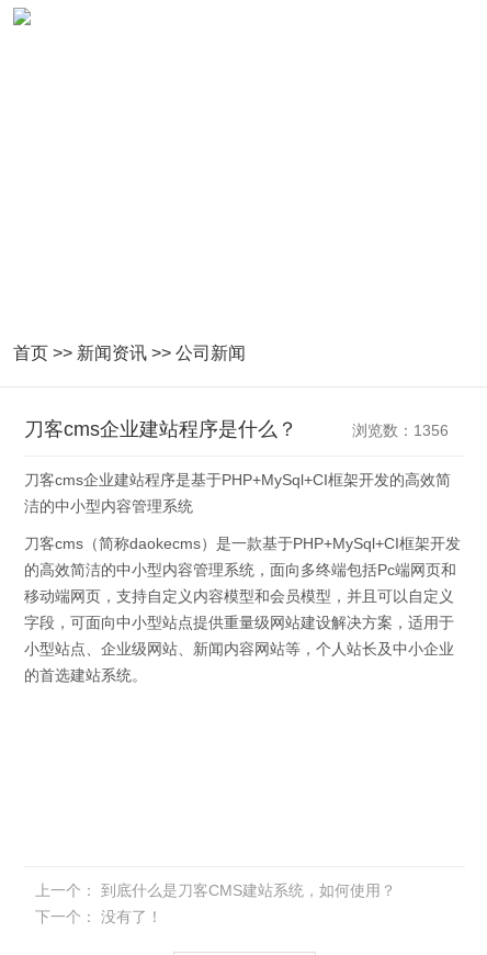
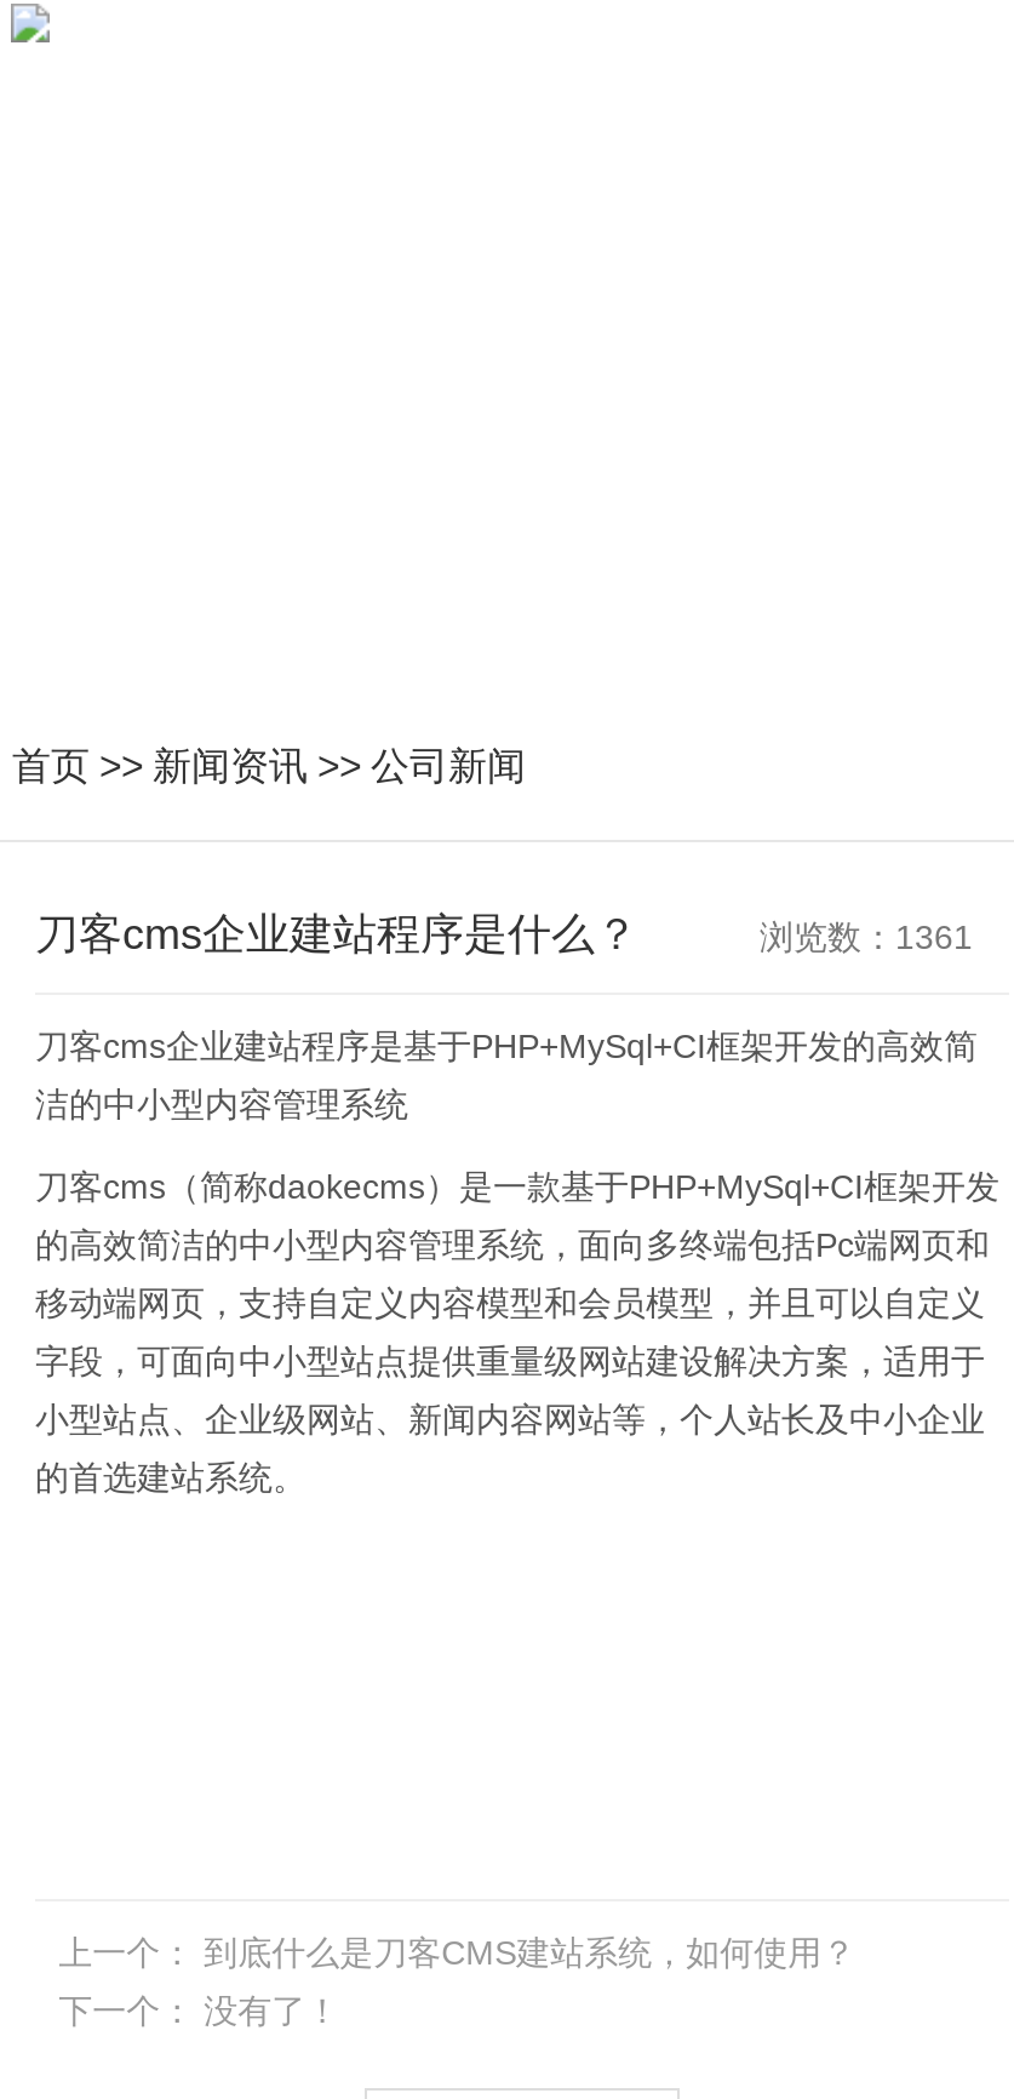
[352,422,449,439] 浏览数：1356 -> [760,917,973,956] 浏览数：1361

